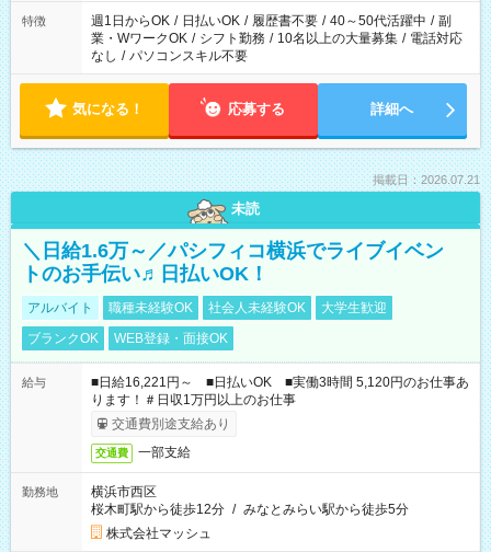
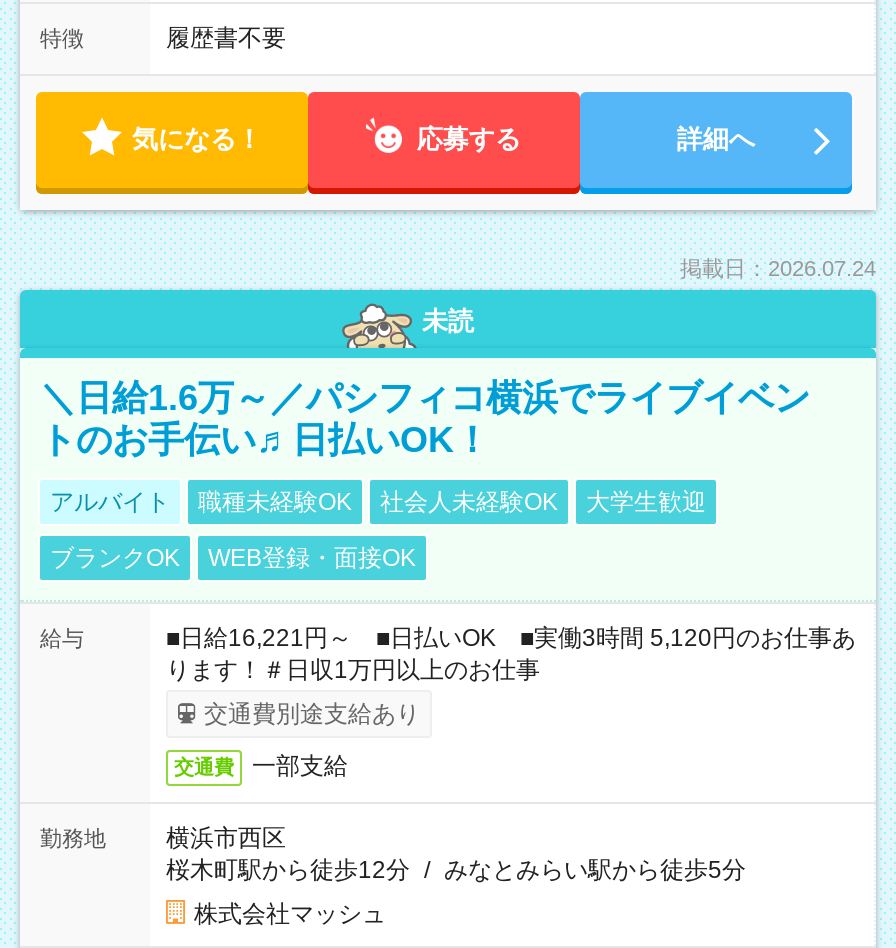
[91,13,463,64] 週1日からOK / 日払いOK / 履歴書不要 / 40～50代活躍中 / 副 | 業・WワークOK / シフト勤務 / 10名以上の大量募集 / 電話対応 | なし / パソコンスキル不要 -> [166,24,286,52] 履歴書不要
[373,173,480,186] 掲載日：2026.07.21 -> [680,256,876,280] 掲載日：2026.07.24

